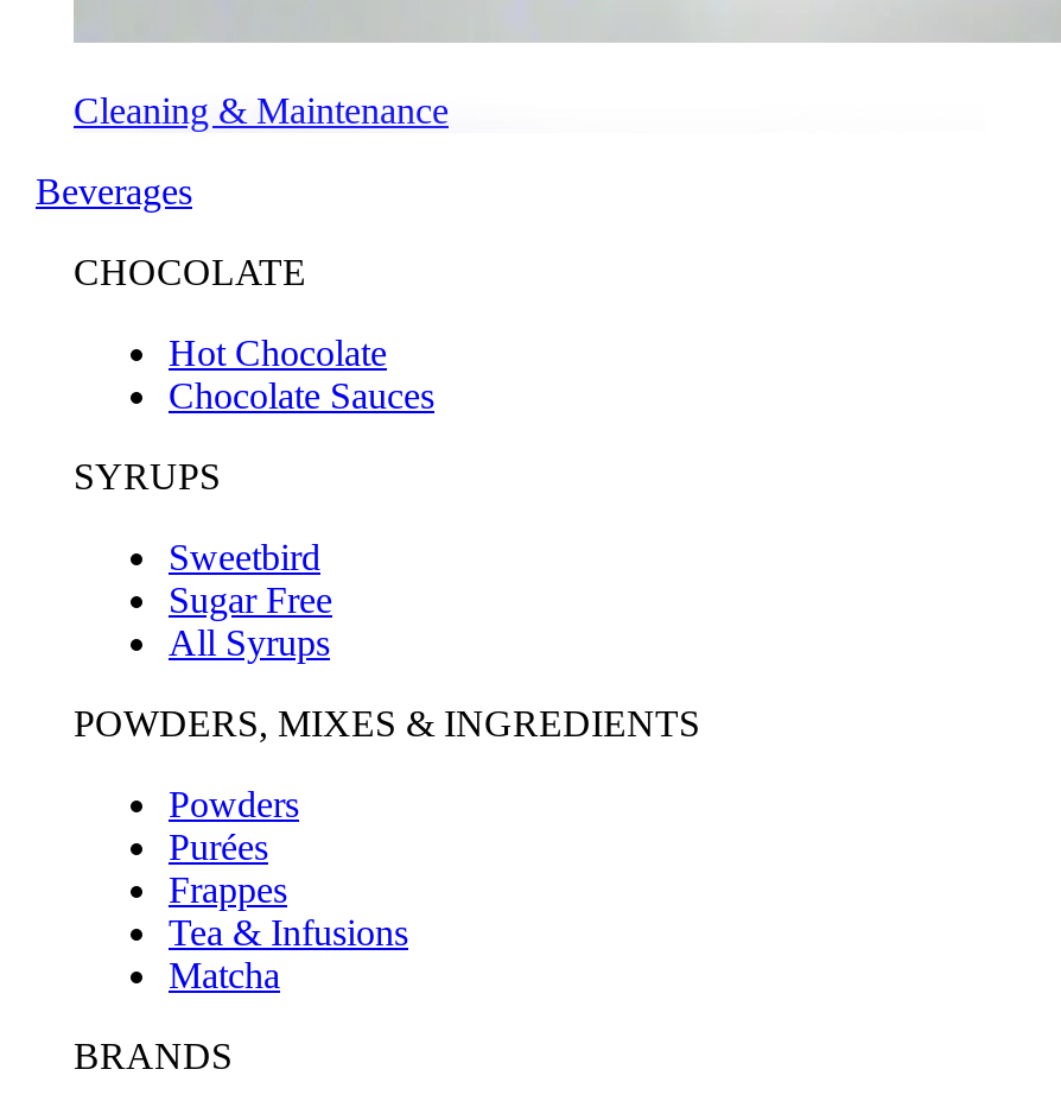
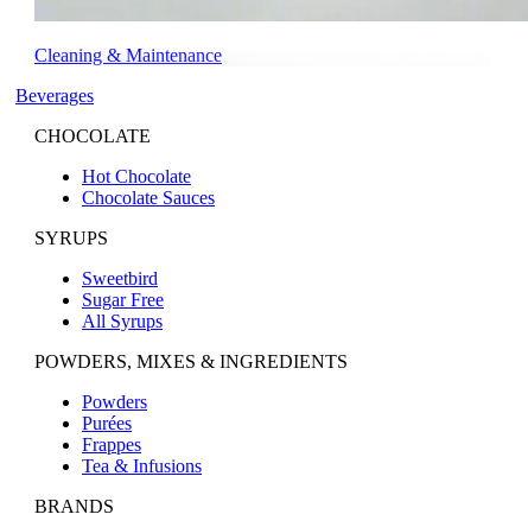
[169,955,280,995] Matcha -> none

